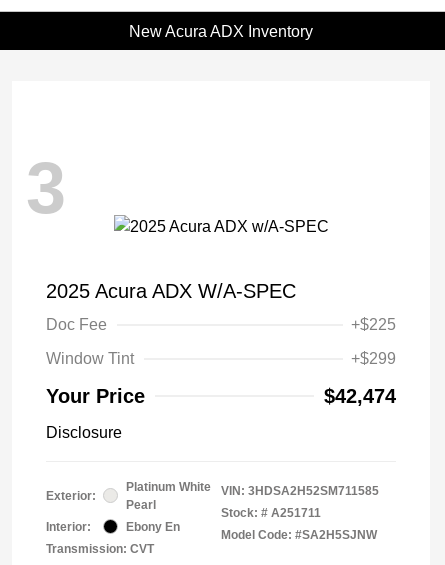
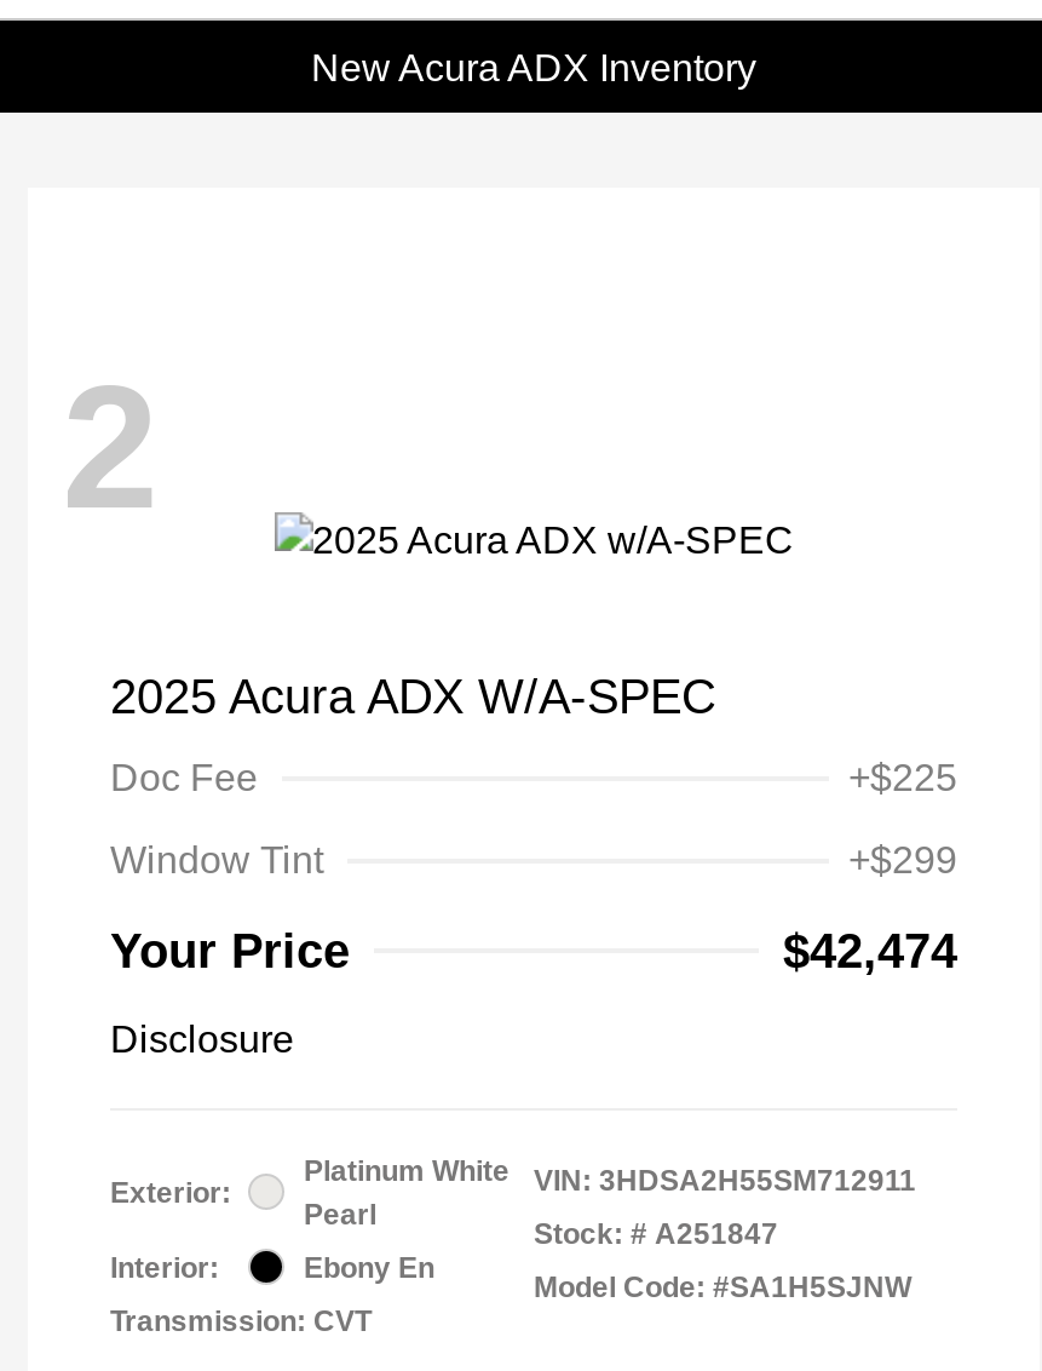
[26,148,66,228] 3 -> [62,349,159,543] 2
[126,480,379,498] Platinum White VIN: 3HDSA2H52SM711585 -> [304,1154,916,1198] Platinum White VIN: 3HDSA2H55SM712911
[221,506,321,520] Stock: # A251711 -> [534,1217,778,1251] Stock: # A251847
[221,528,377,542] Model Code: #SA2H5SJNW -> [534,1270,911,1304] Model Code: #SA1H5SJNW

